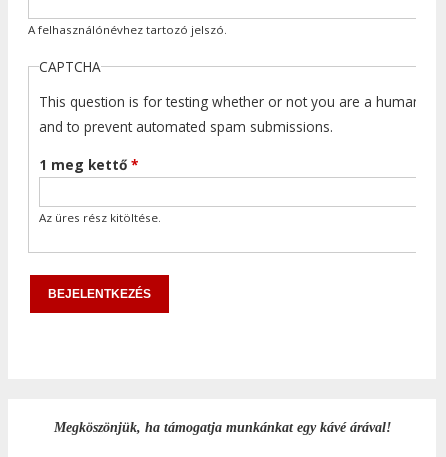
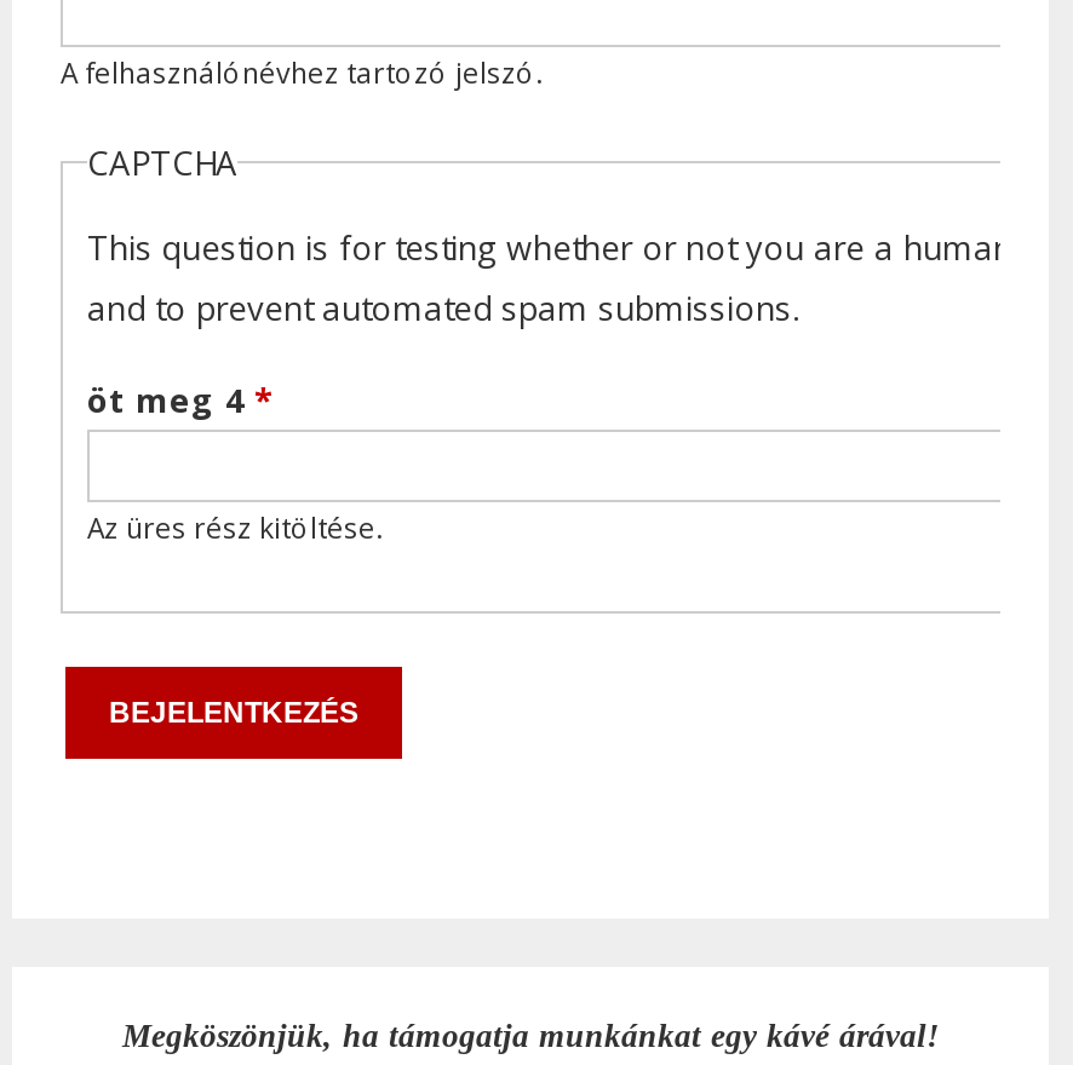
[39,155,138,174] 1 meg kettő * -> [87,377,271,423] öt meg 4 *

